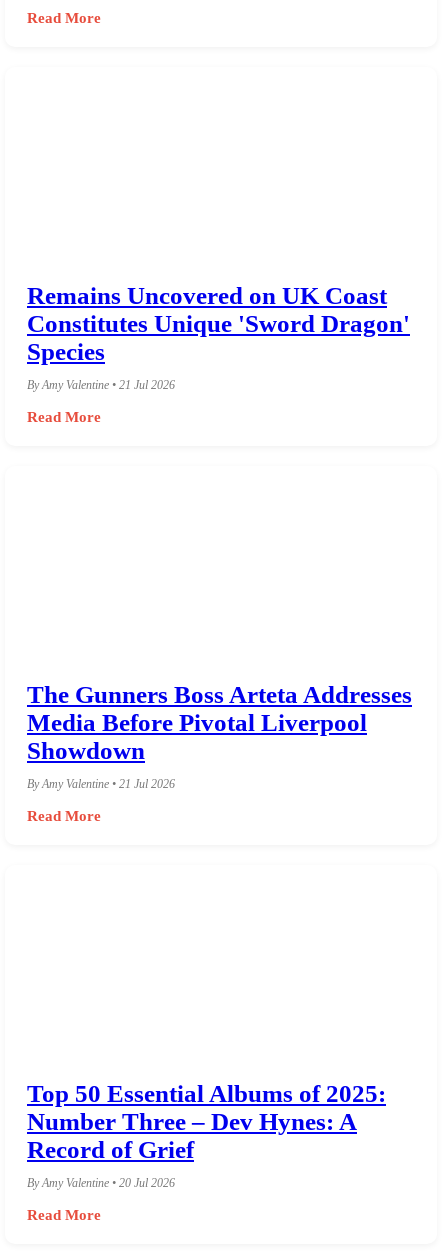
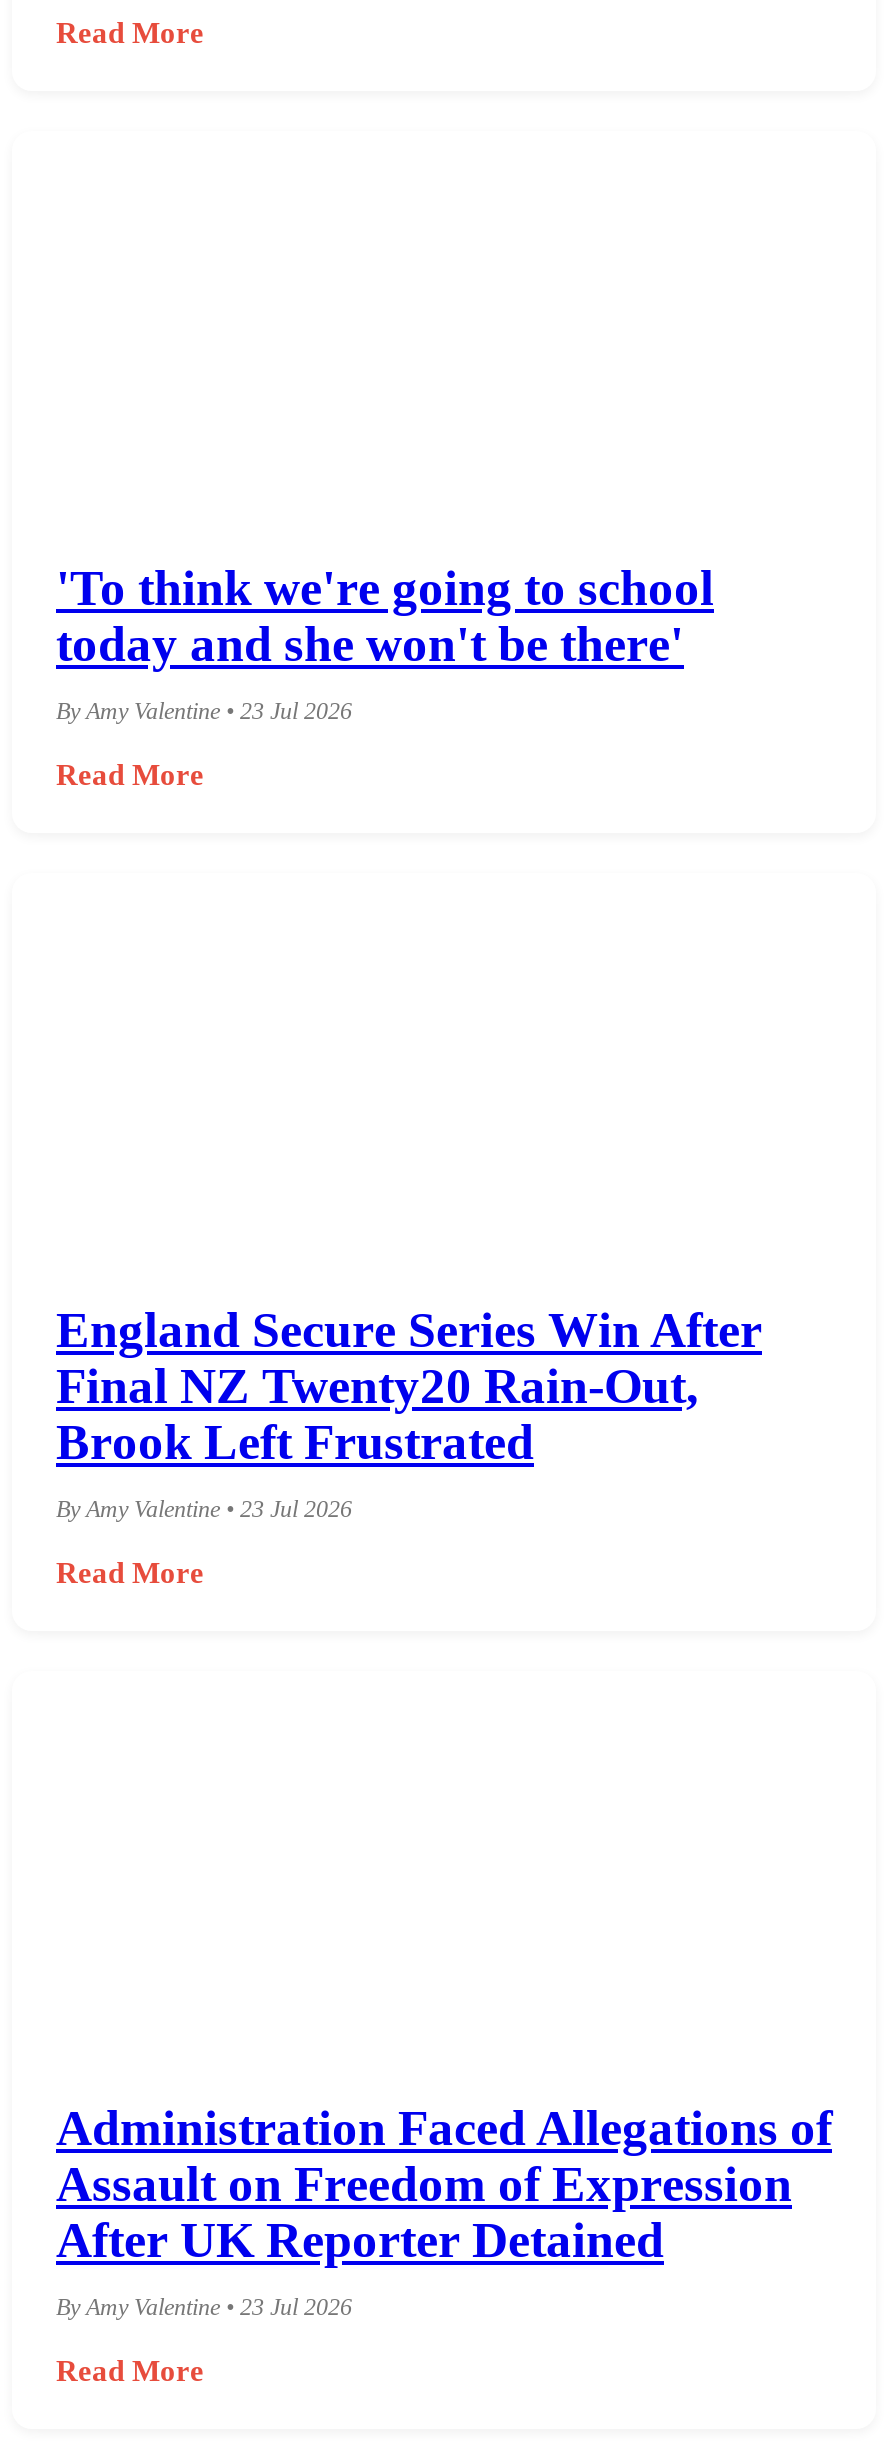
[27,282,410,365] Remains Uncovered on UK Coast | Constitutes Unique 'Sword Dragon' | Species -> [56,561,714,671] 'To think we're going to school | today and she won't be there'
[27,378,175,392] By Amy Valentine • 21 Jul 2026 -> [56,697,352,725] By Amy Valentine • 23 Jul 2026
[27,681,412,764] The Gunners Boss Arteta Addresses | Media Before Pivotal Liverpool | Showdown -> [56,1303,762,1469] England Secure Series Win After | Final NZ Twenty20 Rain-Out, | Brook Left Frustrated
[27,777,175,791] By Amy Valentine • 21 Jul 2026 -> [56,1495,352,1523] By Amy Valentine • 23 Jul 2026
[27,1080,386,1163] Top 50 Essential Albums of 2025: | Number Three – Dev Hynes: A | Record of Grief -> [56,2101,832,2267] Administration Faced Allegations of | Assault on Freedom of Expression | After UK Reporter Detained
[27,1176,175,1190] By Amy Valentine • 20 Jul 2026 -> [56,2293,352,2321] By Amy Valentine • 23 Jul 2026

